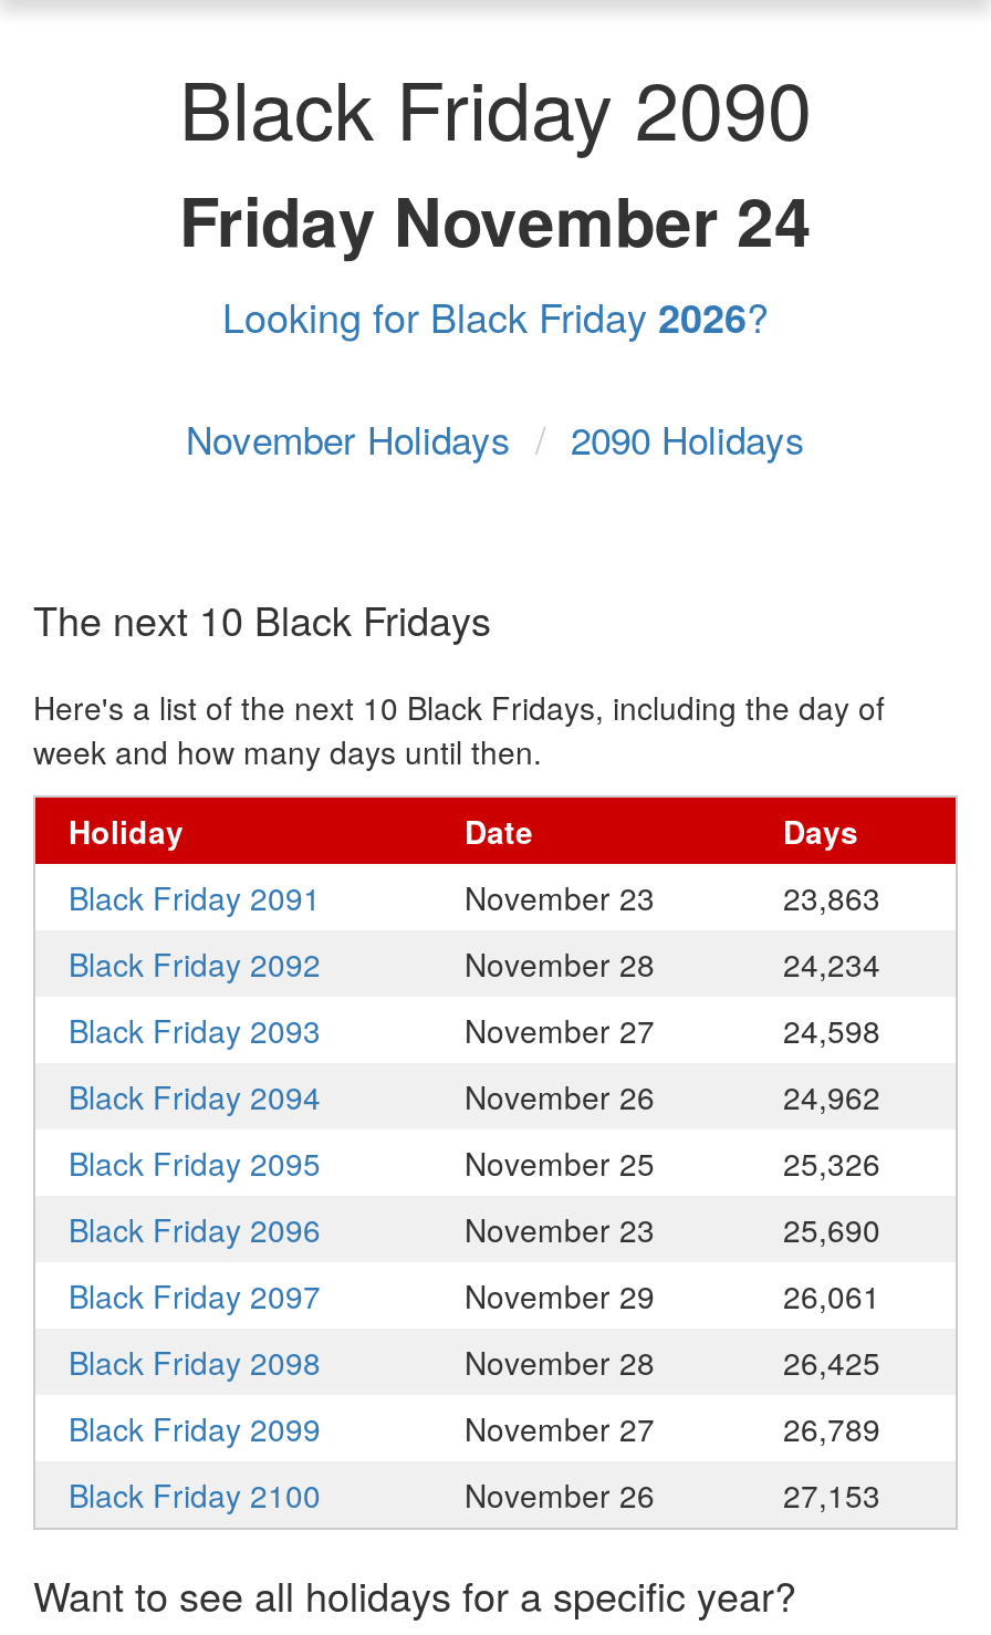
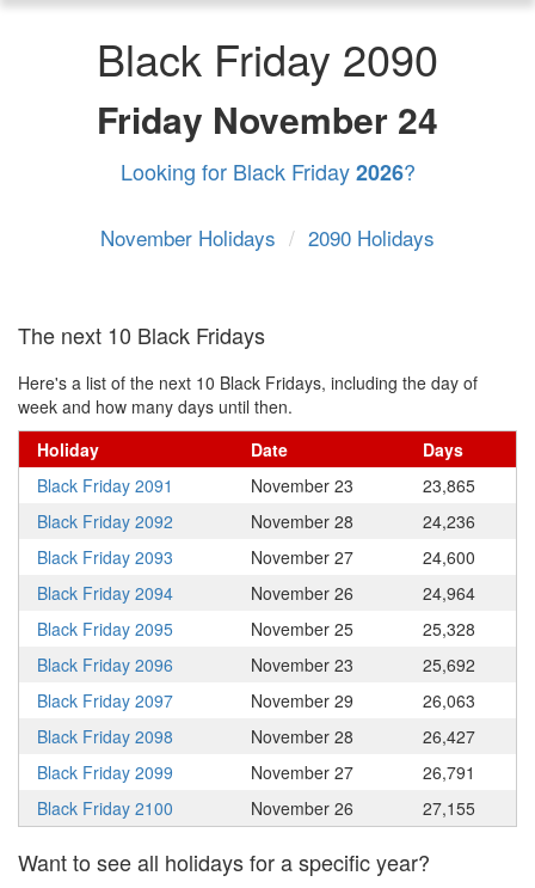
[783,875,880,919] 23,863 -> [423,473,475,497] 23,865
[783,941,880,986] 24,234 -> [423,509,475,533] 24,236
[783,1008,880,1052] 24,598 -> [423,545,475,569] 24,600
[783,1074,880,1118] 24,962 -> [423,581,475,605] 24,964
[783,1141,880,1185] 25,326 -> [423,617,475,641] 25,328
[783,1207,880,1251] 25,690 -> [423,653,475,676] 25,692
[783,1273,880,1318] 26,061 -> [423,688,475,712] 26,063
[783,1340,880,1384] 26,425 -> [423,724,475,748] 26,427
[783,1406,880,1450] 26,789 -> [423,760,475,784] 26,791
[783,1472,880,1517] 27,153 -> [423,796,475,820] 27,155

